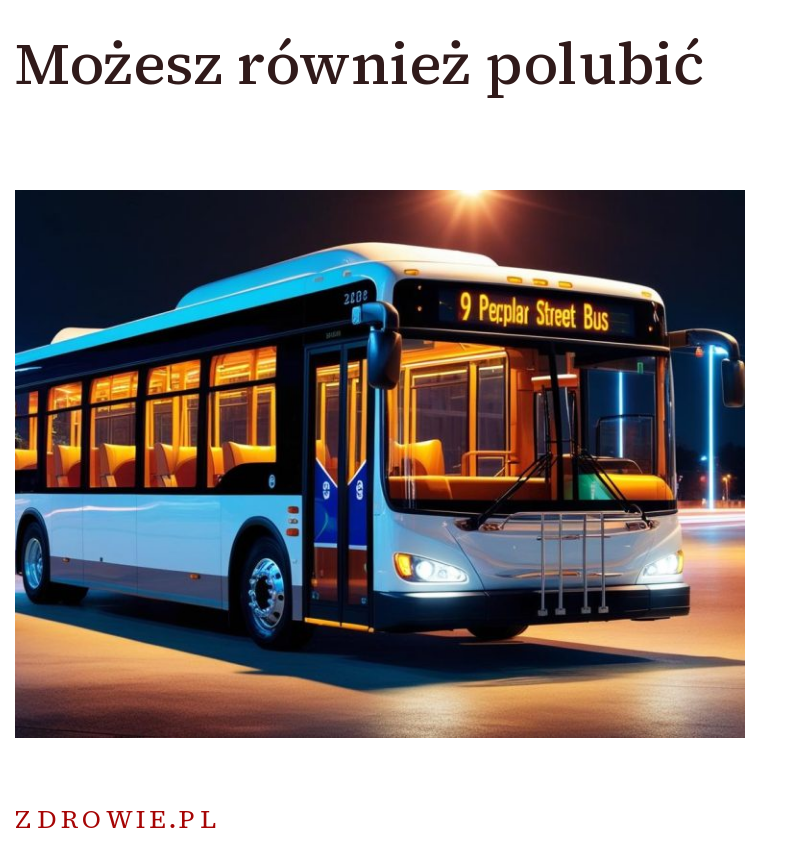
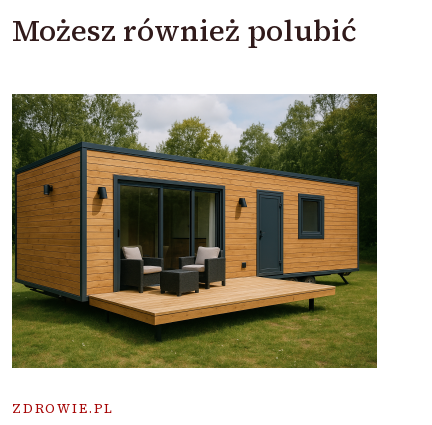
[13,187,747,739] [image] -> [11,93,378,369] [image]

